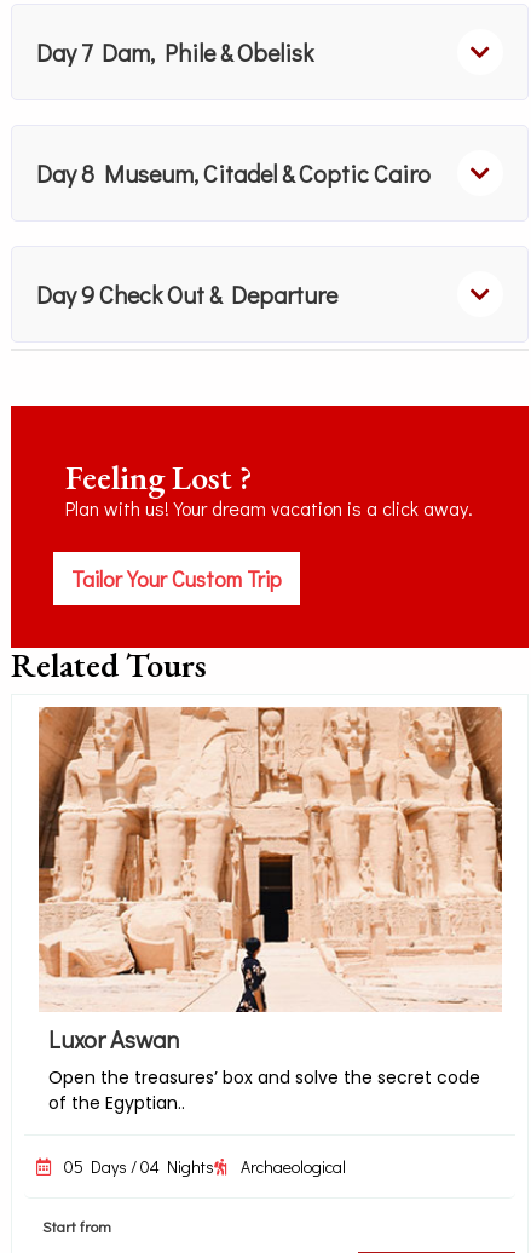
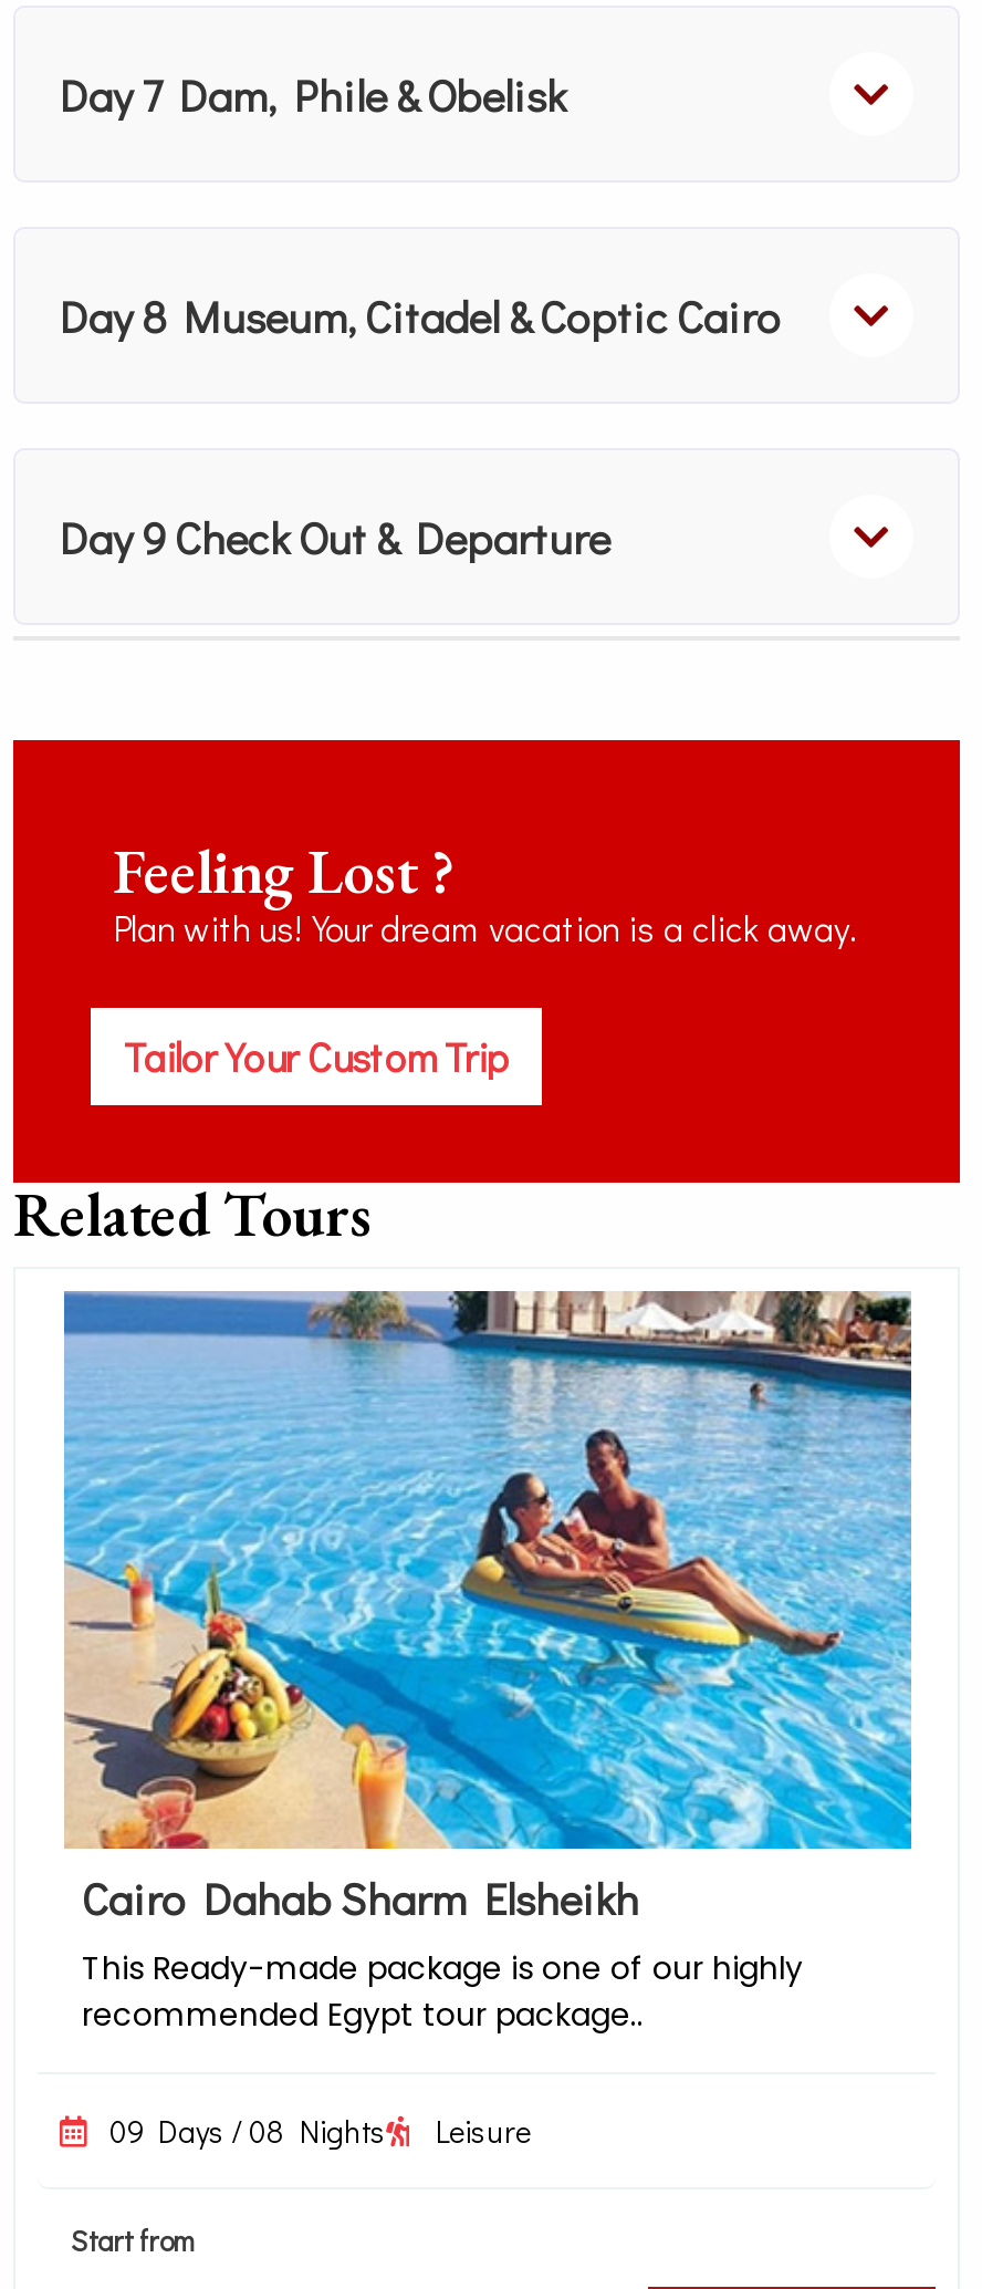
[37,706,503,1115] [image] | Luxor Aswan | Open the treasures’ box and solve the secret code | of the Egyptian.. -> [62,1289,913,2038] [image] | Cairo Dahab Sharm Elsheikh | This Ready-made package is one of our highly | recommended Egypt tour package..
[64,1155,346,1178] 05 Days / 04 Nights | Archaeological -> [109,2111,531,2153] 09 Days / 08 Nights | Leisure

